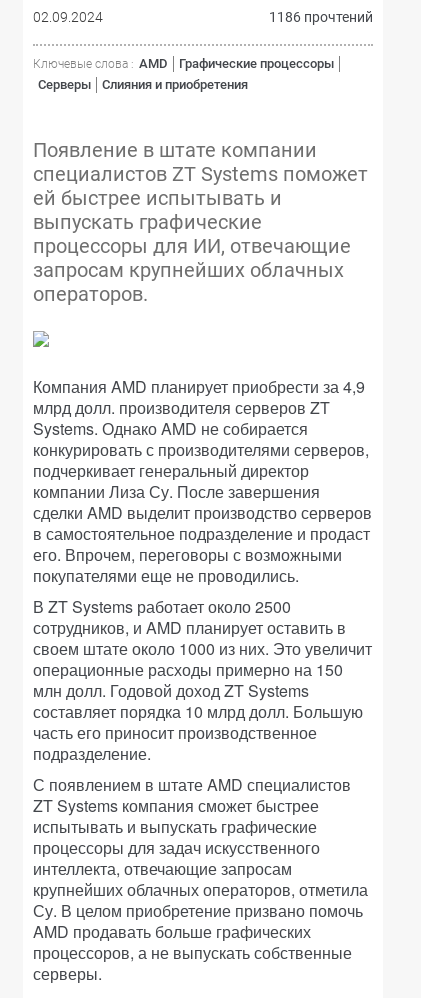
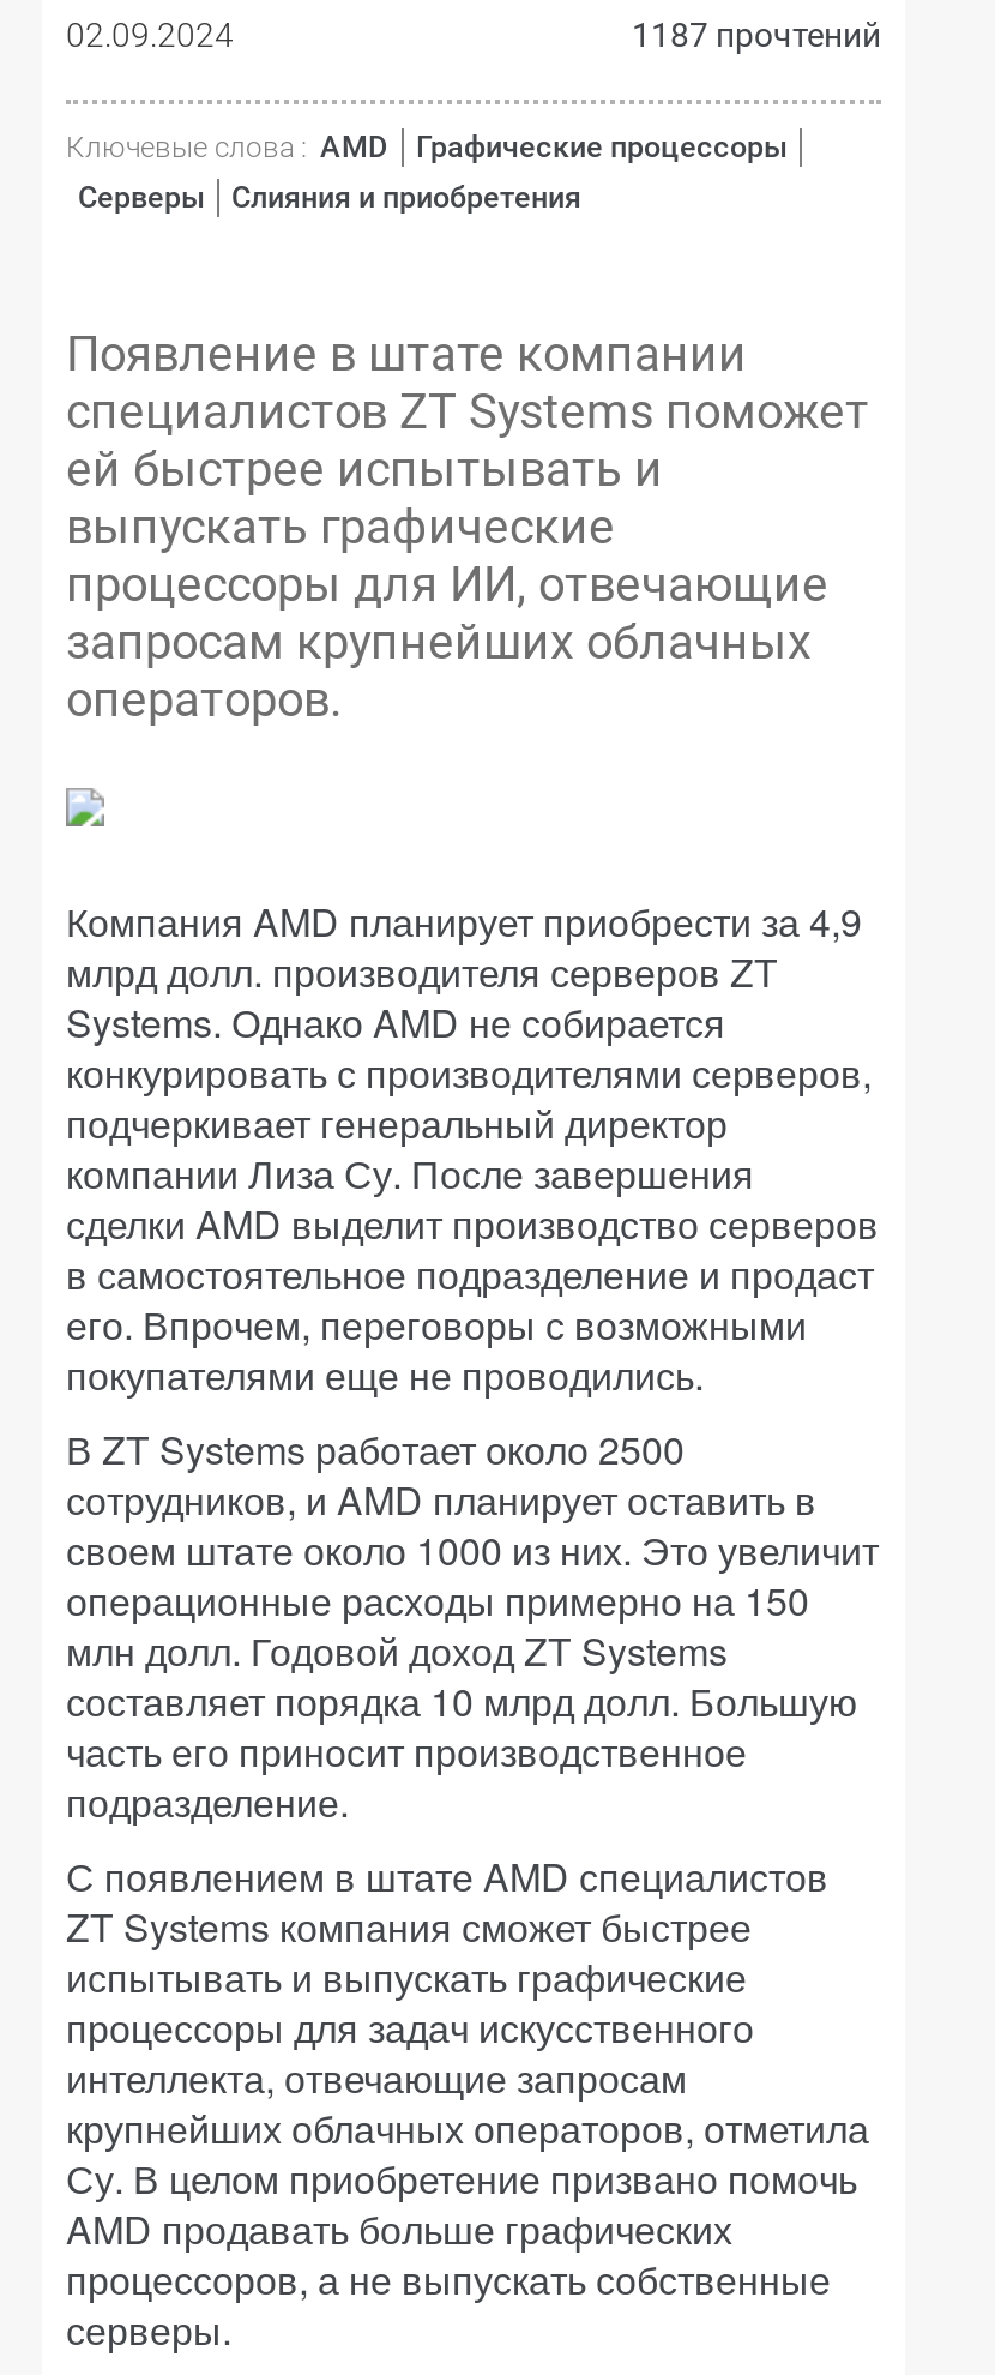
[269,9,373,25] 1186 прочтений -> [632,16,881,54] 1187 прочтений

